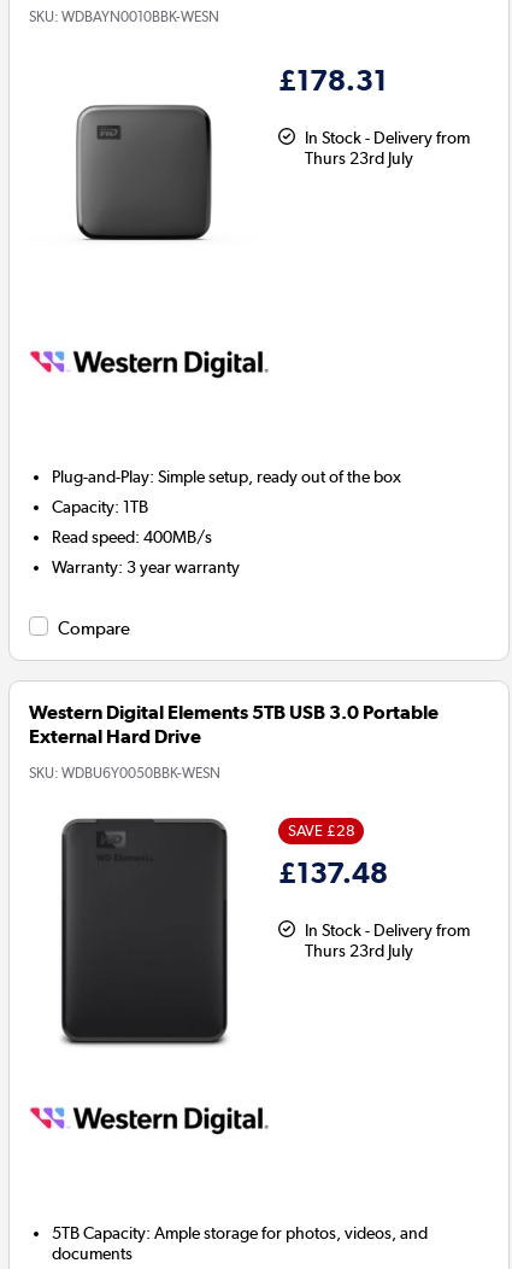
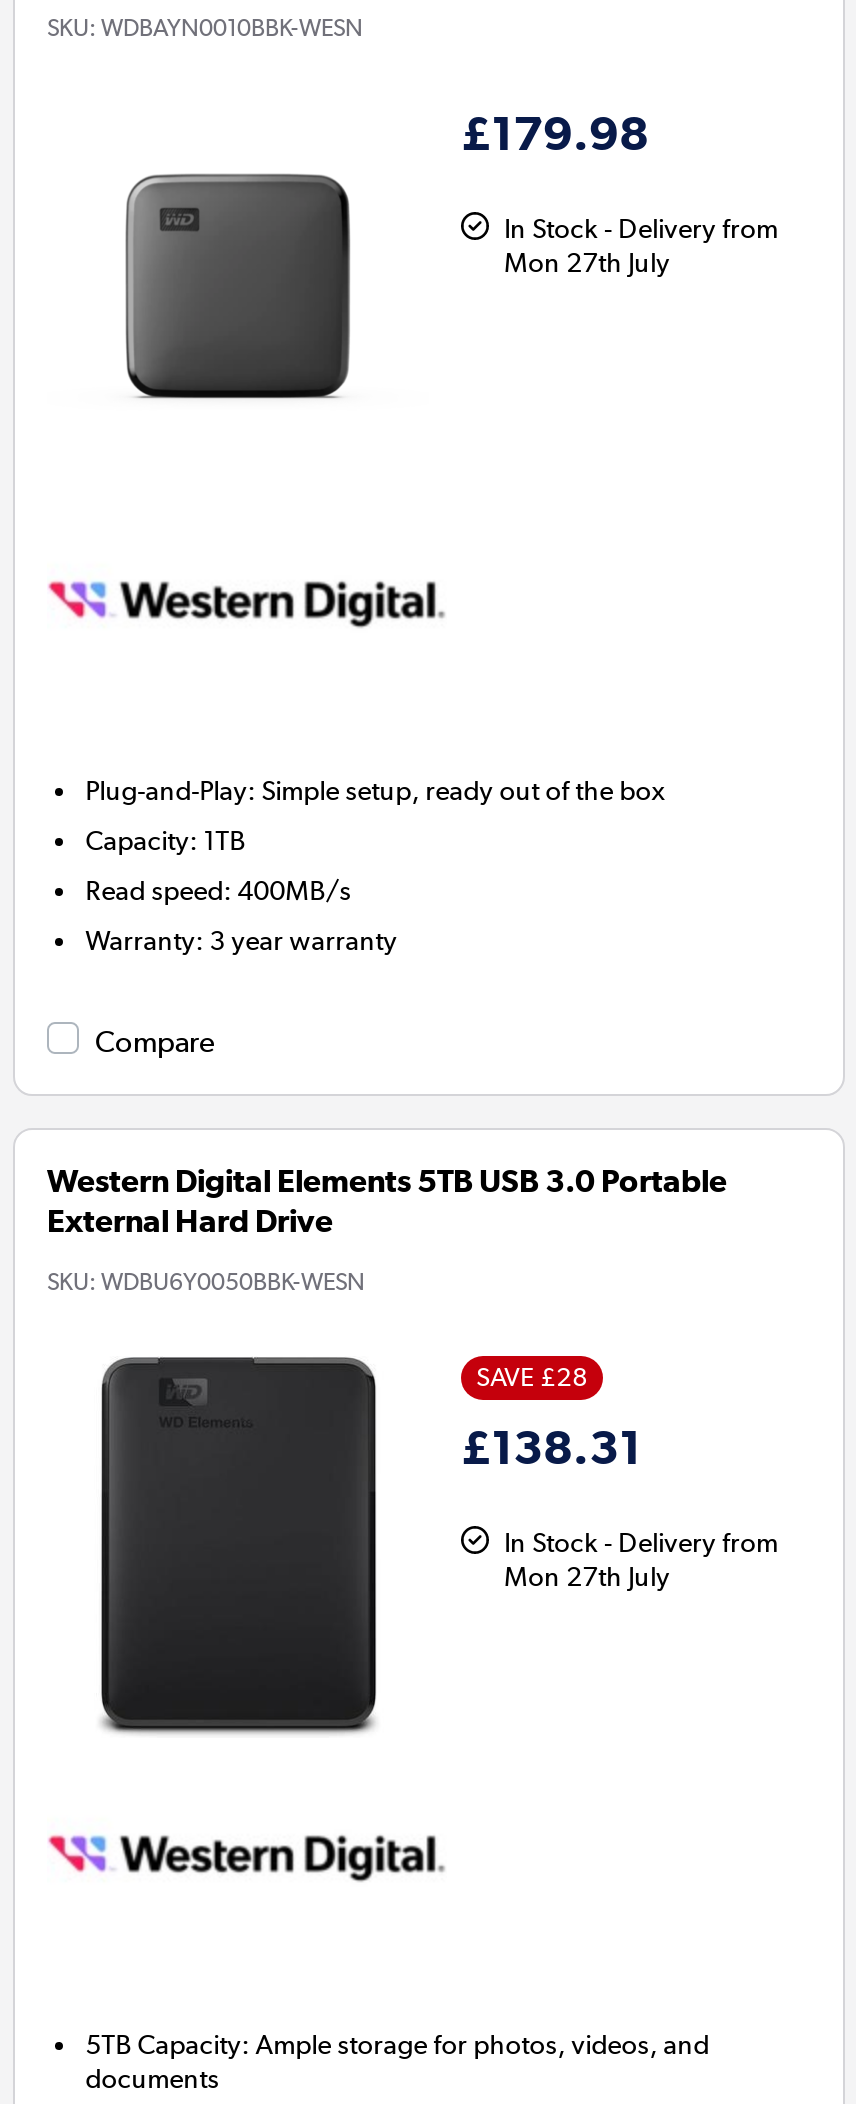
[278,63,387,97] £178.31 -> [461,104,649,160] £179.98
[304,148,413,168] Thurs 23rd July -> [504,246,670,278] Mon 27th July
[278,855,388,889] £137.48 -> [461,1418,641,1474] £138.31
[304,941,413,960] Thurs 23rd July -> [504,1560,670,1592] Mon 27th July

